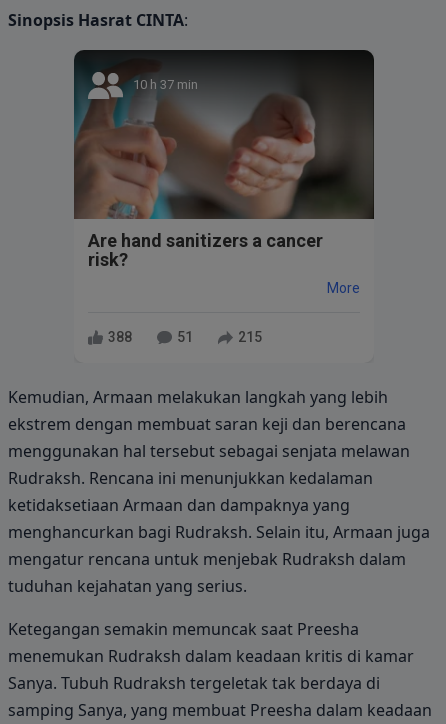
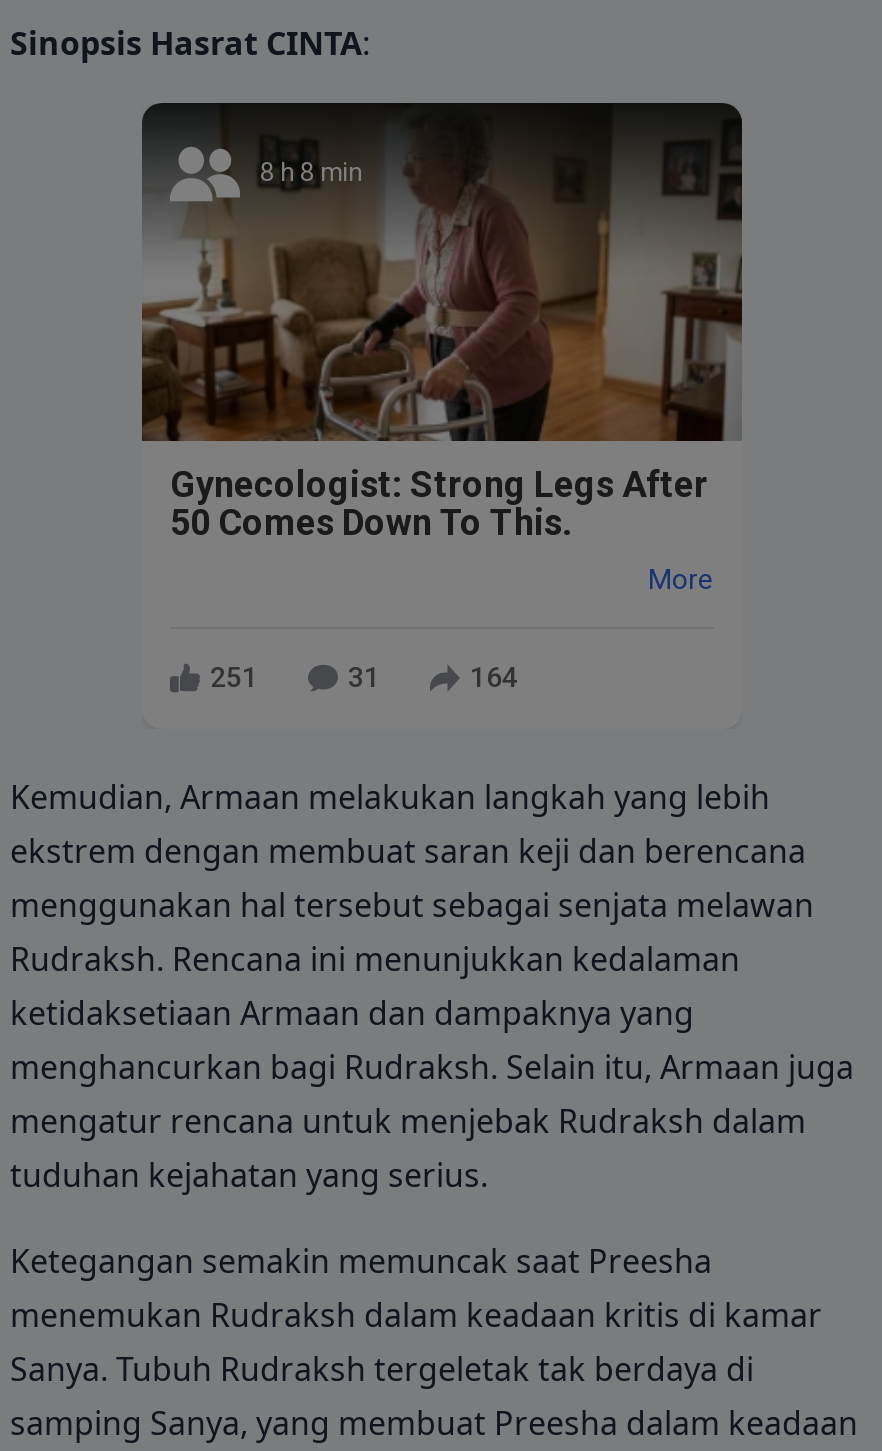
[73,56,375,220] [image] | 10 h 37 min -> [142,115,742,443] [image] | 8 h 8 min
[88,230,323,270] Are hand sanitizers a cancer | risk? -> [170,462,708,542] Gynecologist: Strong Legs After | 50 Comes Down To This.
[108,329,132,345] 388 -> [210,661,258,693] 251
[177,329,193,345] 51 -> [348,661,380,693] 31
[238,329,262,345] 215 -> [470,661,518,693] 164

